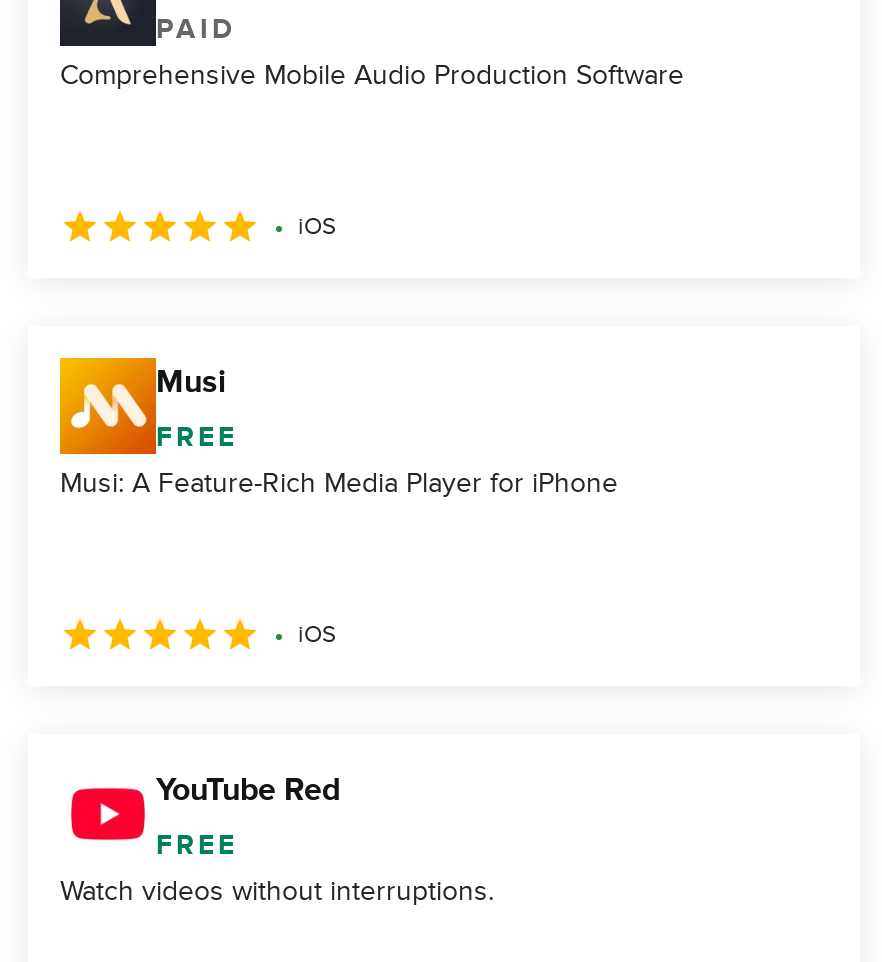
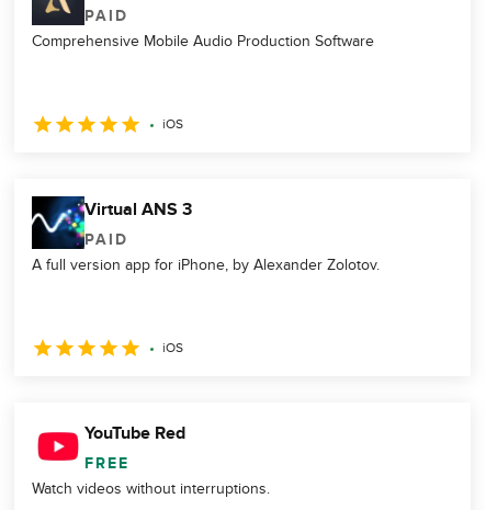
[58,356,618,500] [image] | Musi | FREE | Musi: A Feature-Rich Media Player for iPhone -> [31,195,380,274] [image] | Virtual ANS 3 | PAID | A full version app for iPhone, by Alexander Zolotov.

